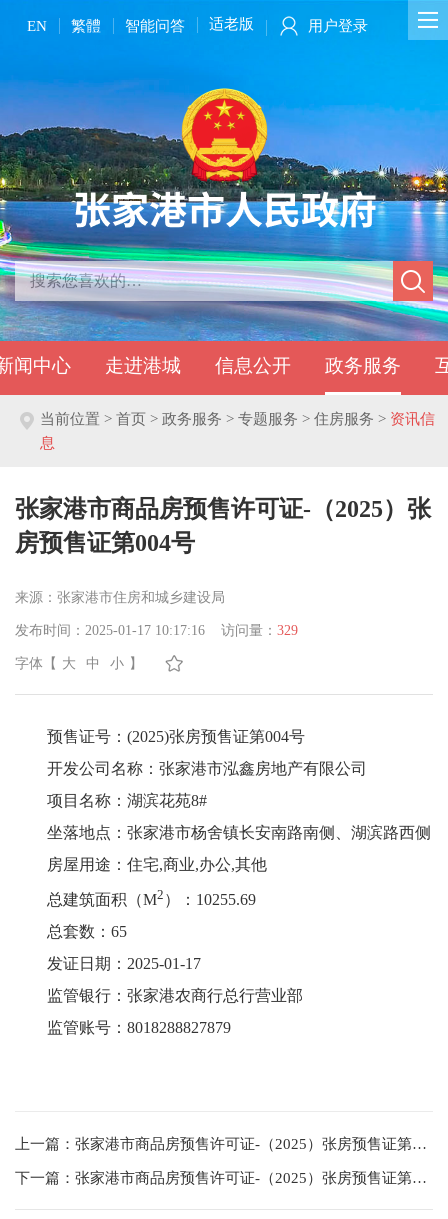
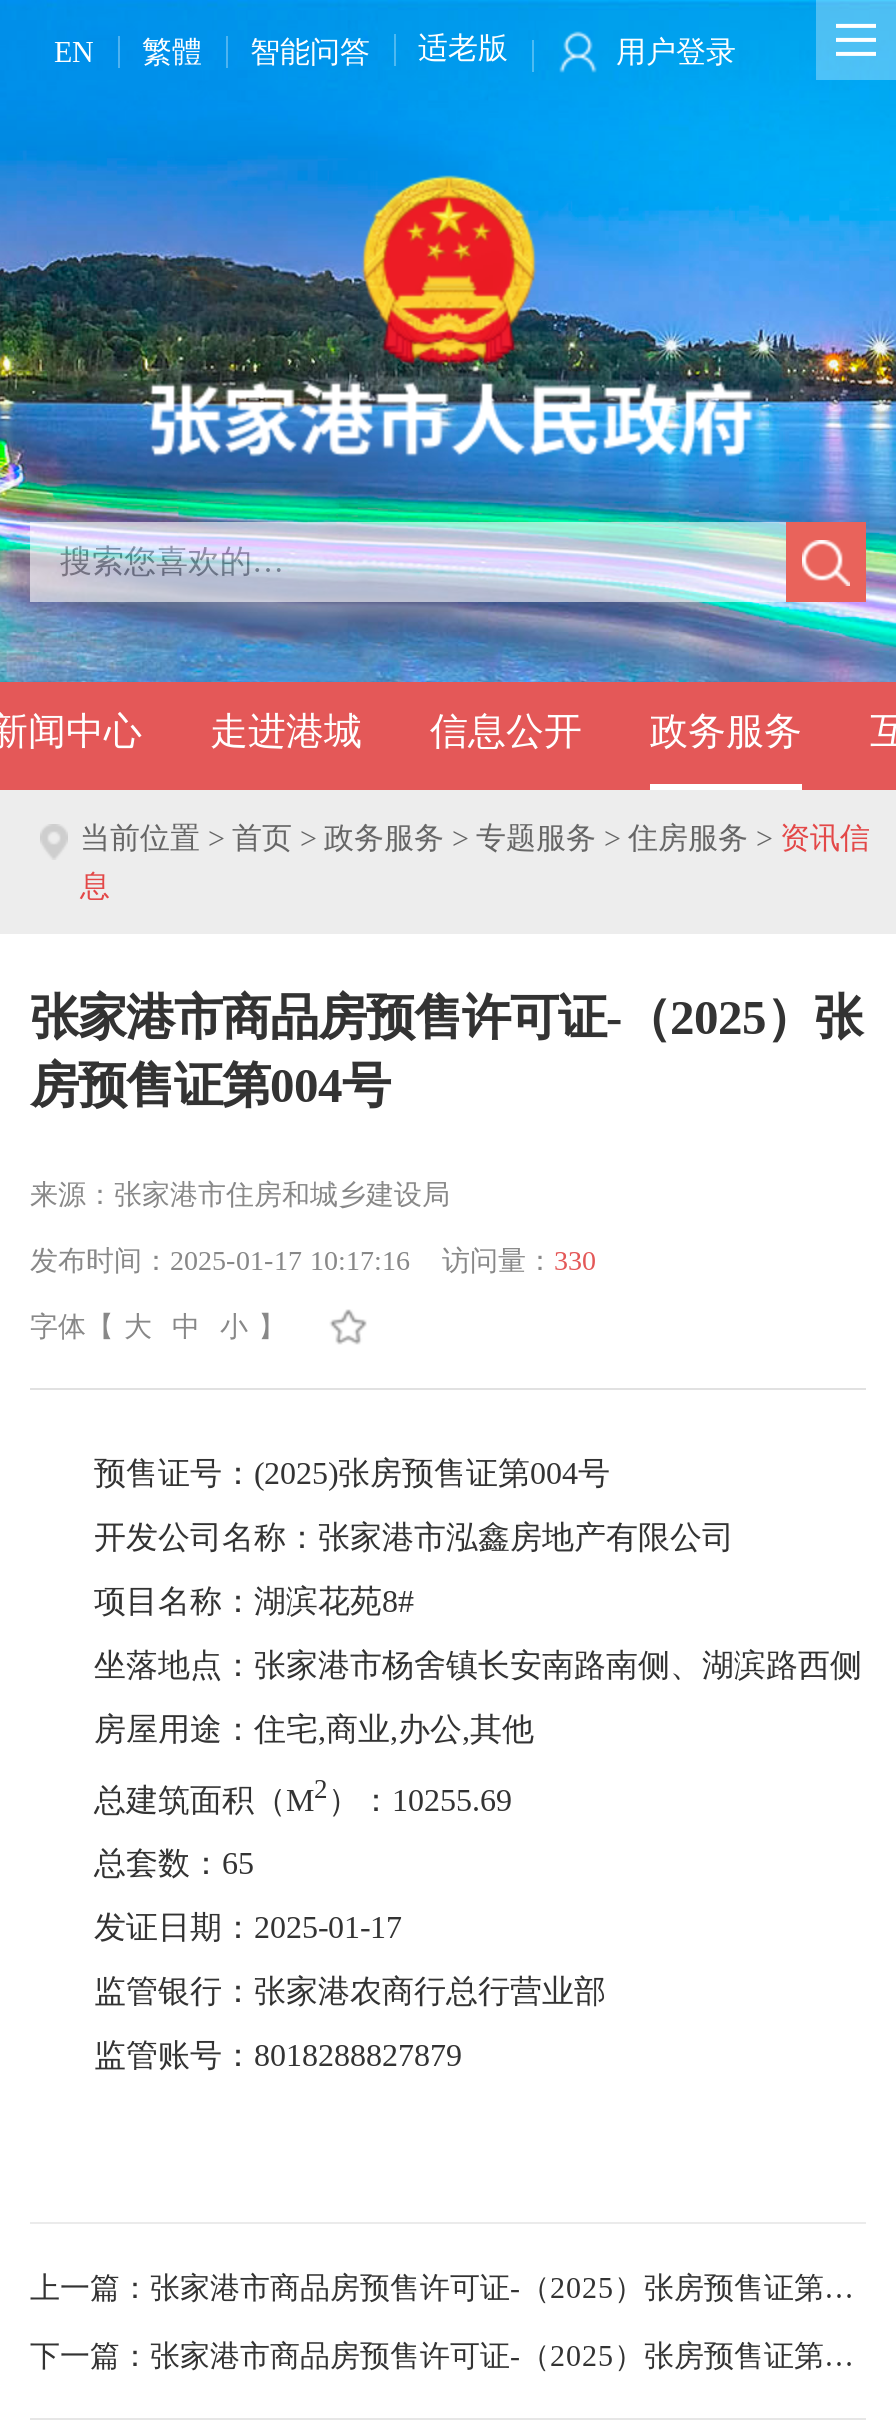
[15,623,298,638] 发布时间：2025-01-17 10:17:16 访问量：329 -> [30,1246,596,1276] 发布时间：2025-01-17 10:17:16 访问量：330

